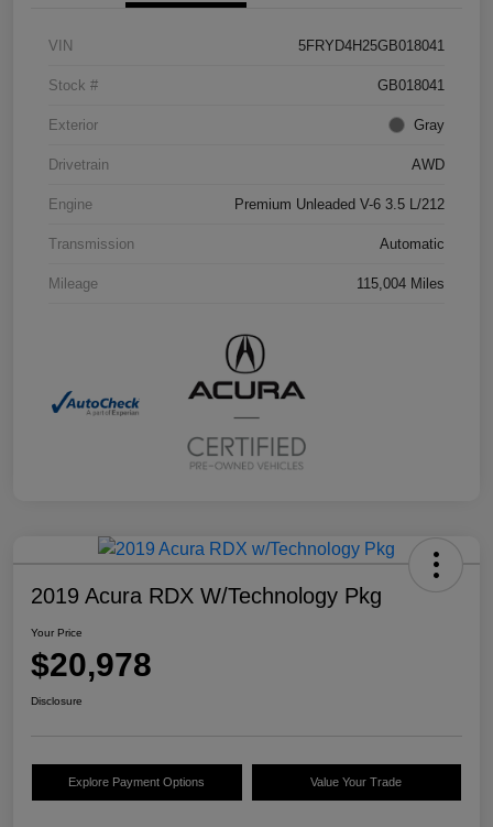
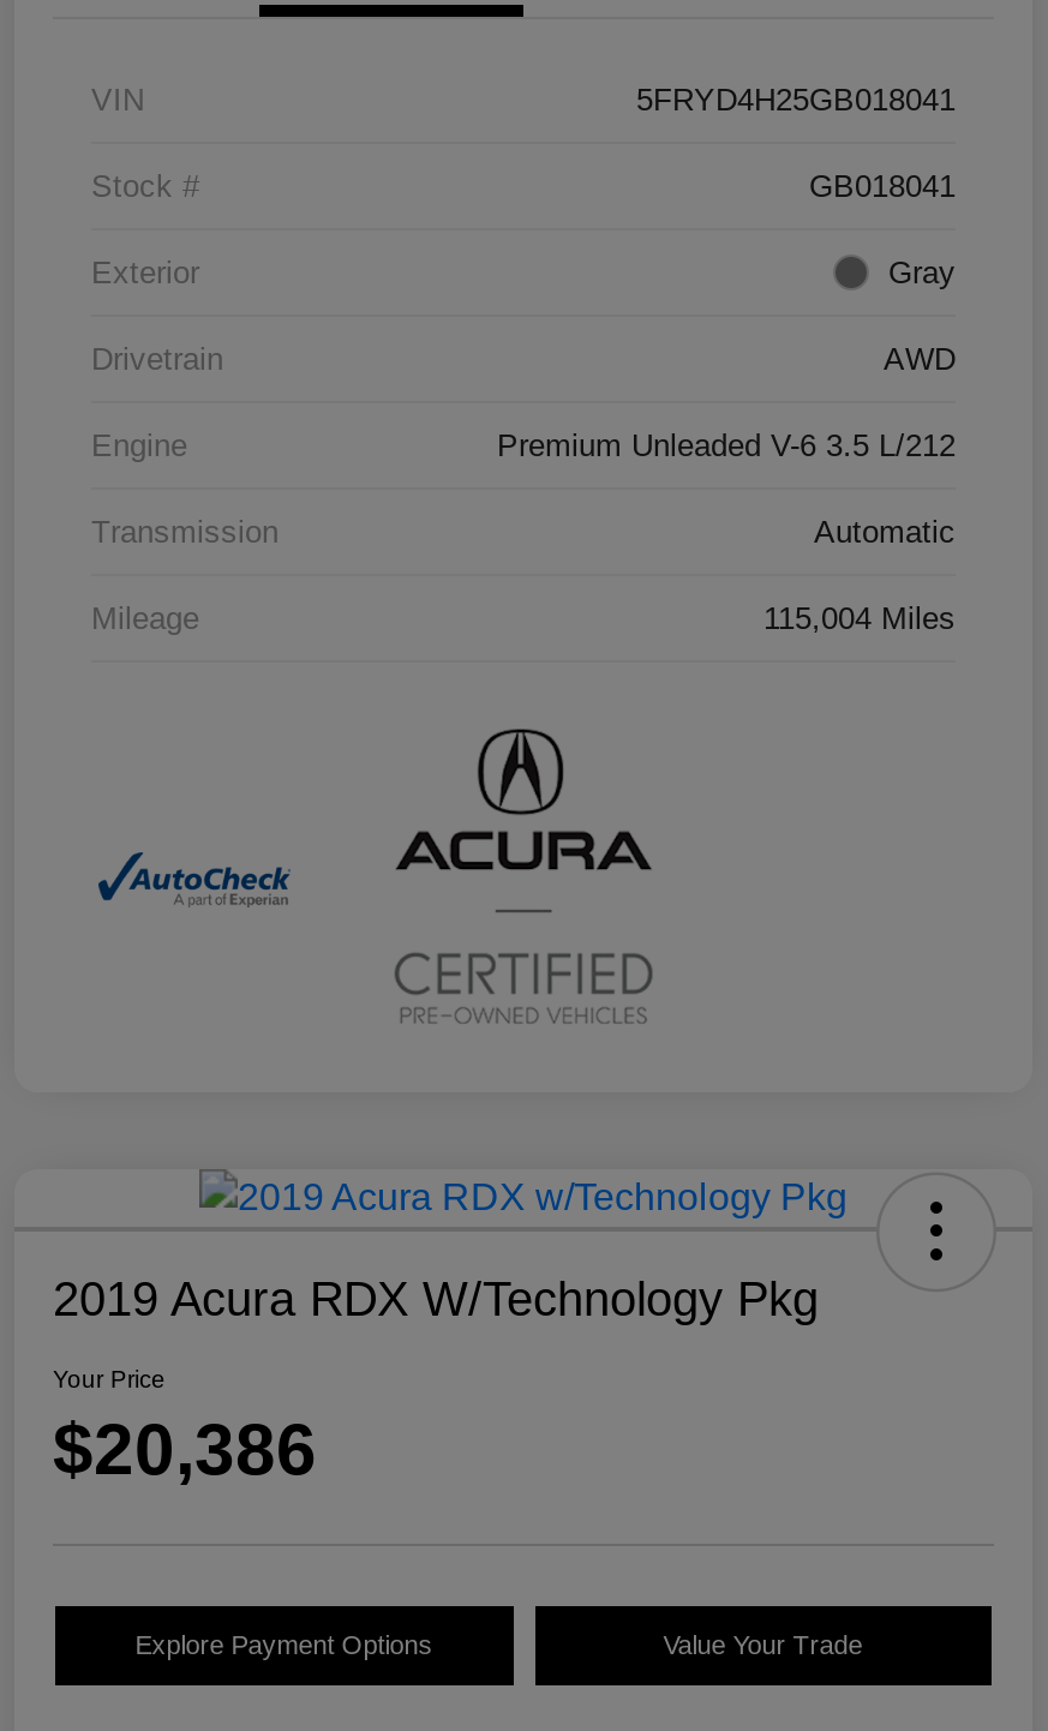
[31,646,152,707] $20,978 | Disclosure -> [53,1408,317,1488] $20,386

